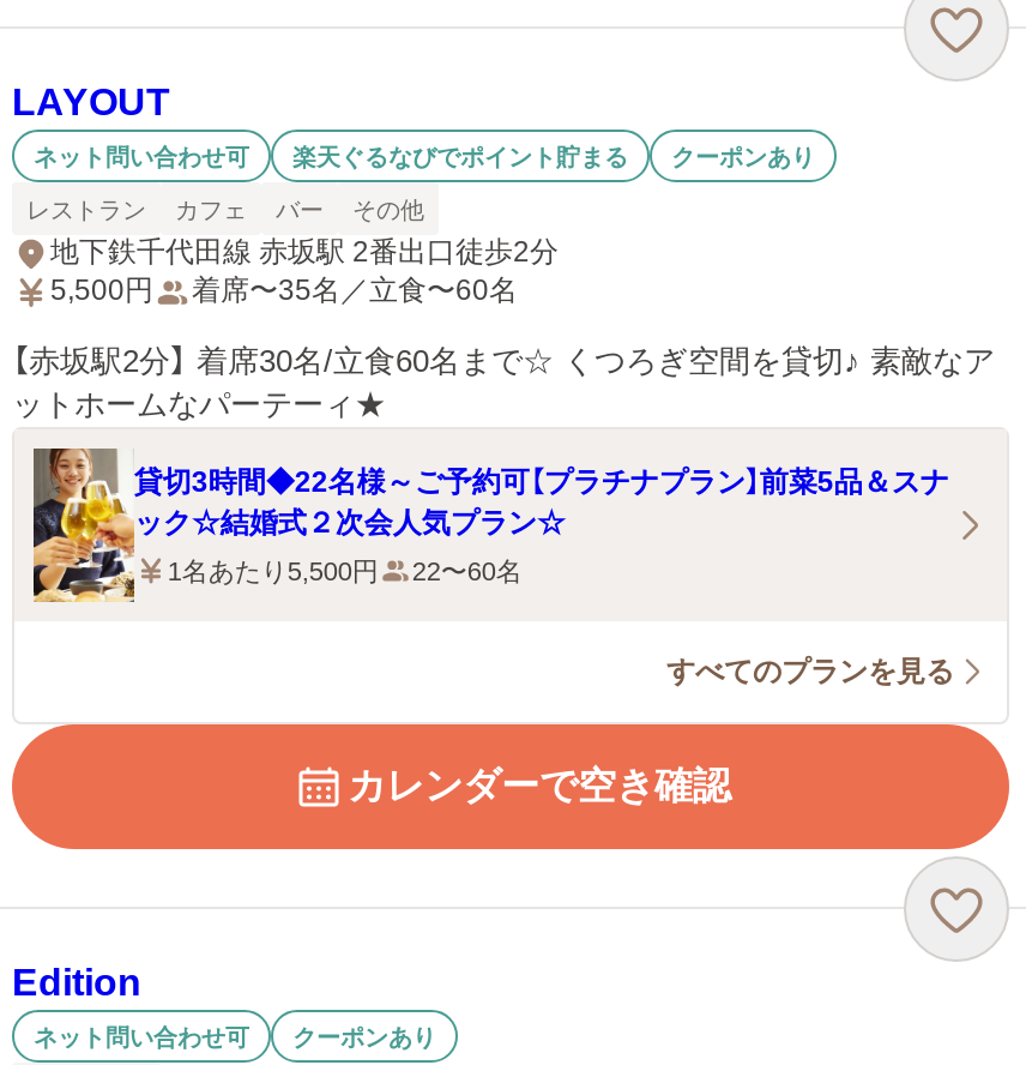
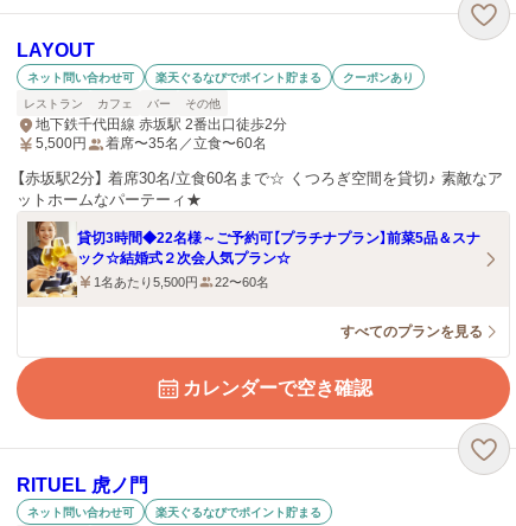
[12,962,141,1003] Edition -> [17,475,148,495] RITUEL 虎ノ門
[292,1023,436,1049] クーポンあり -> [155,505,321,518] 楽天ぐるなびでポイント貯まる

